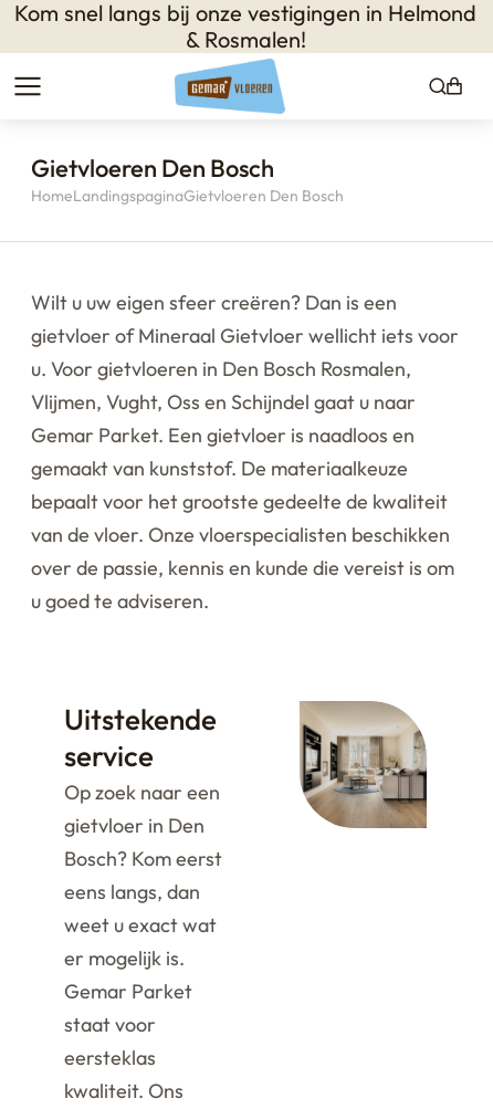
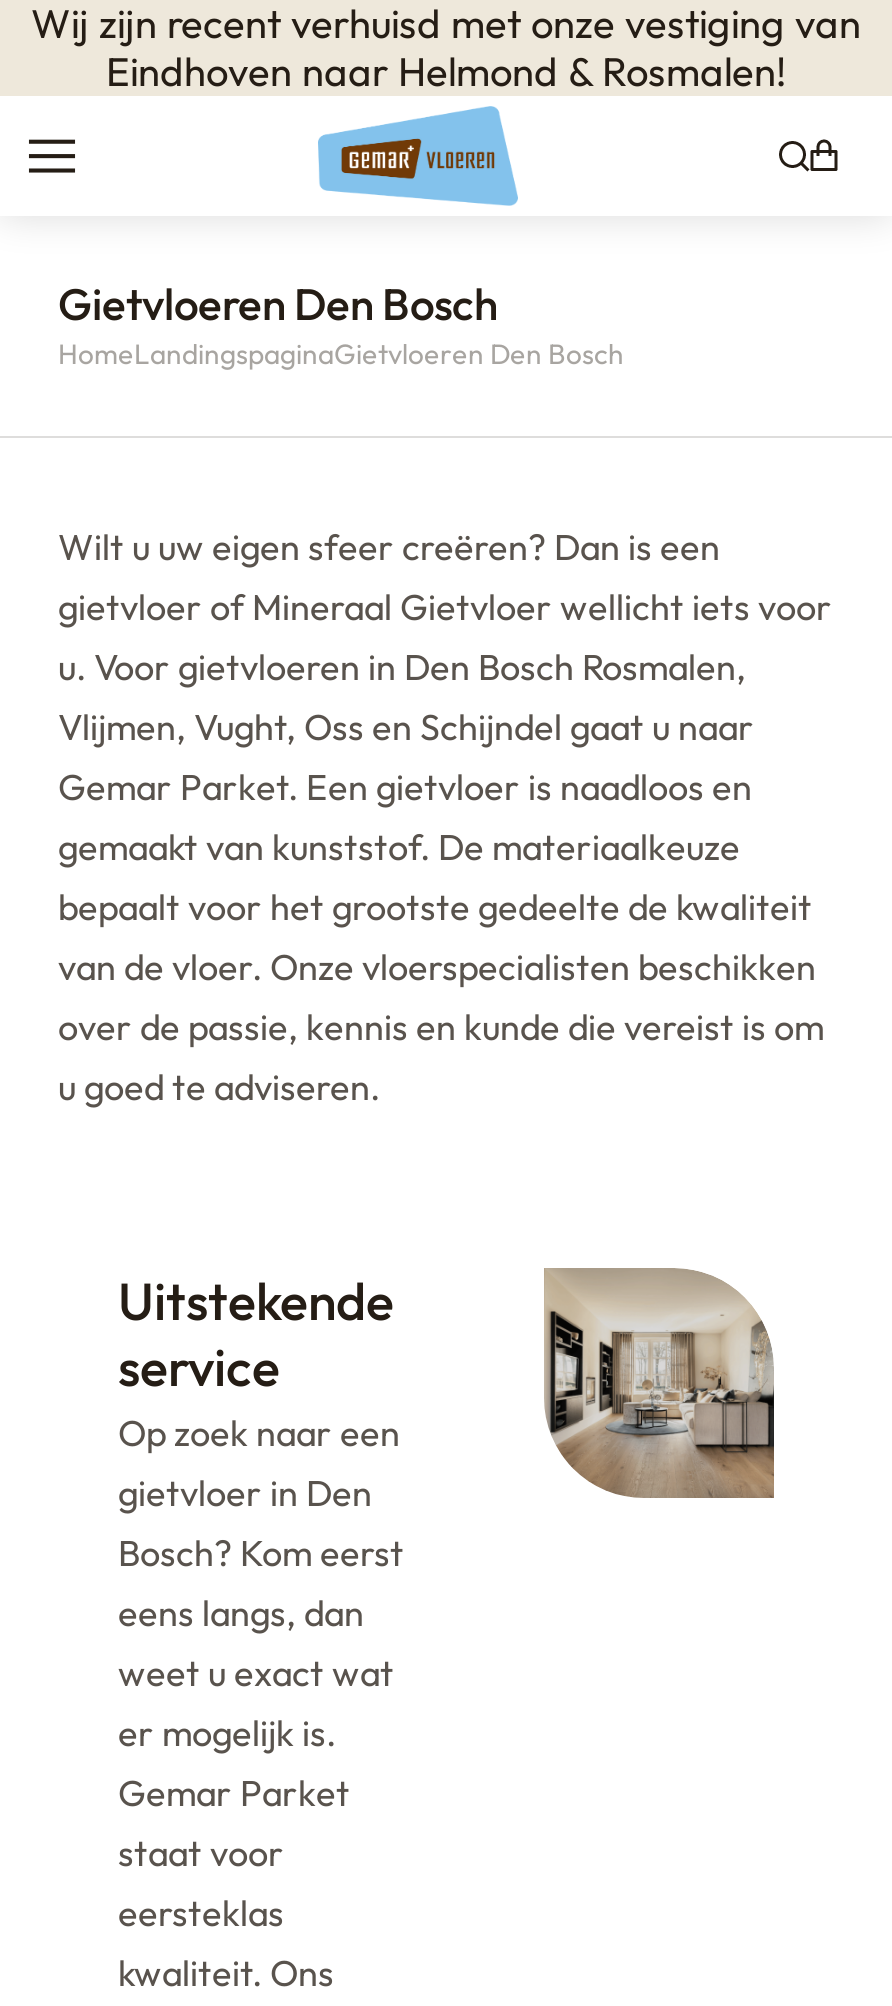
[14,0,476,53] Kom snel langs bij onze vestigingen in Helmond | & Rosmalen! -> [31,0,861,96] Wij zijn recent verhuisd met onze vestiging van | Eindhoven naar Helmond & Rosmalen!

